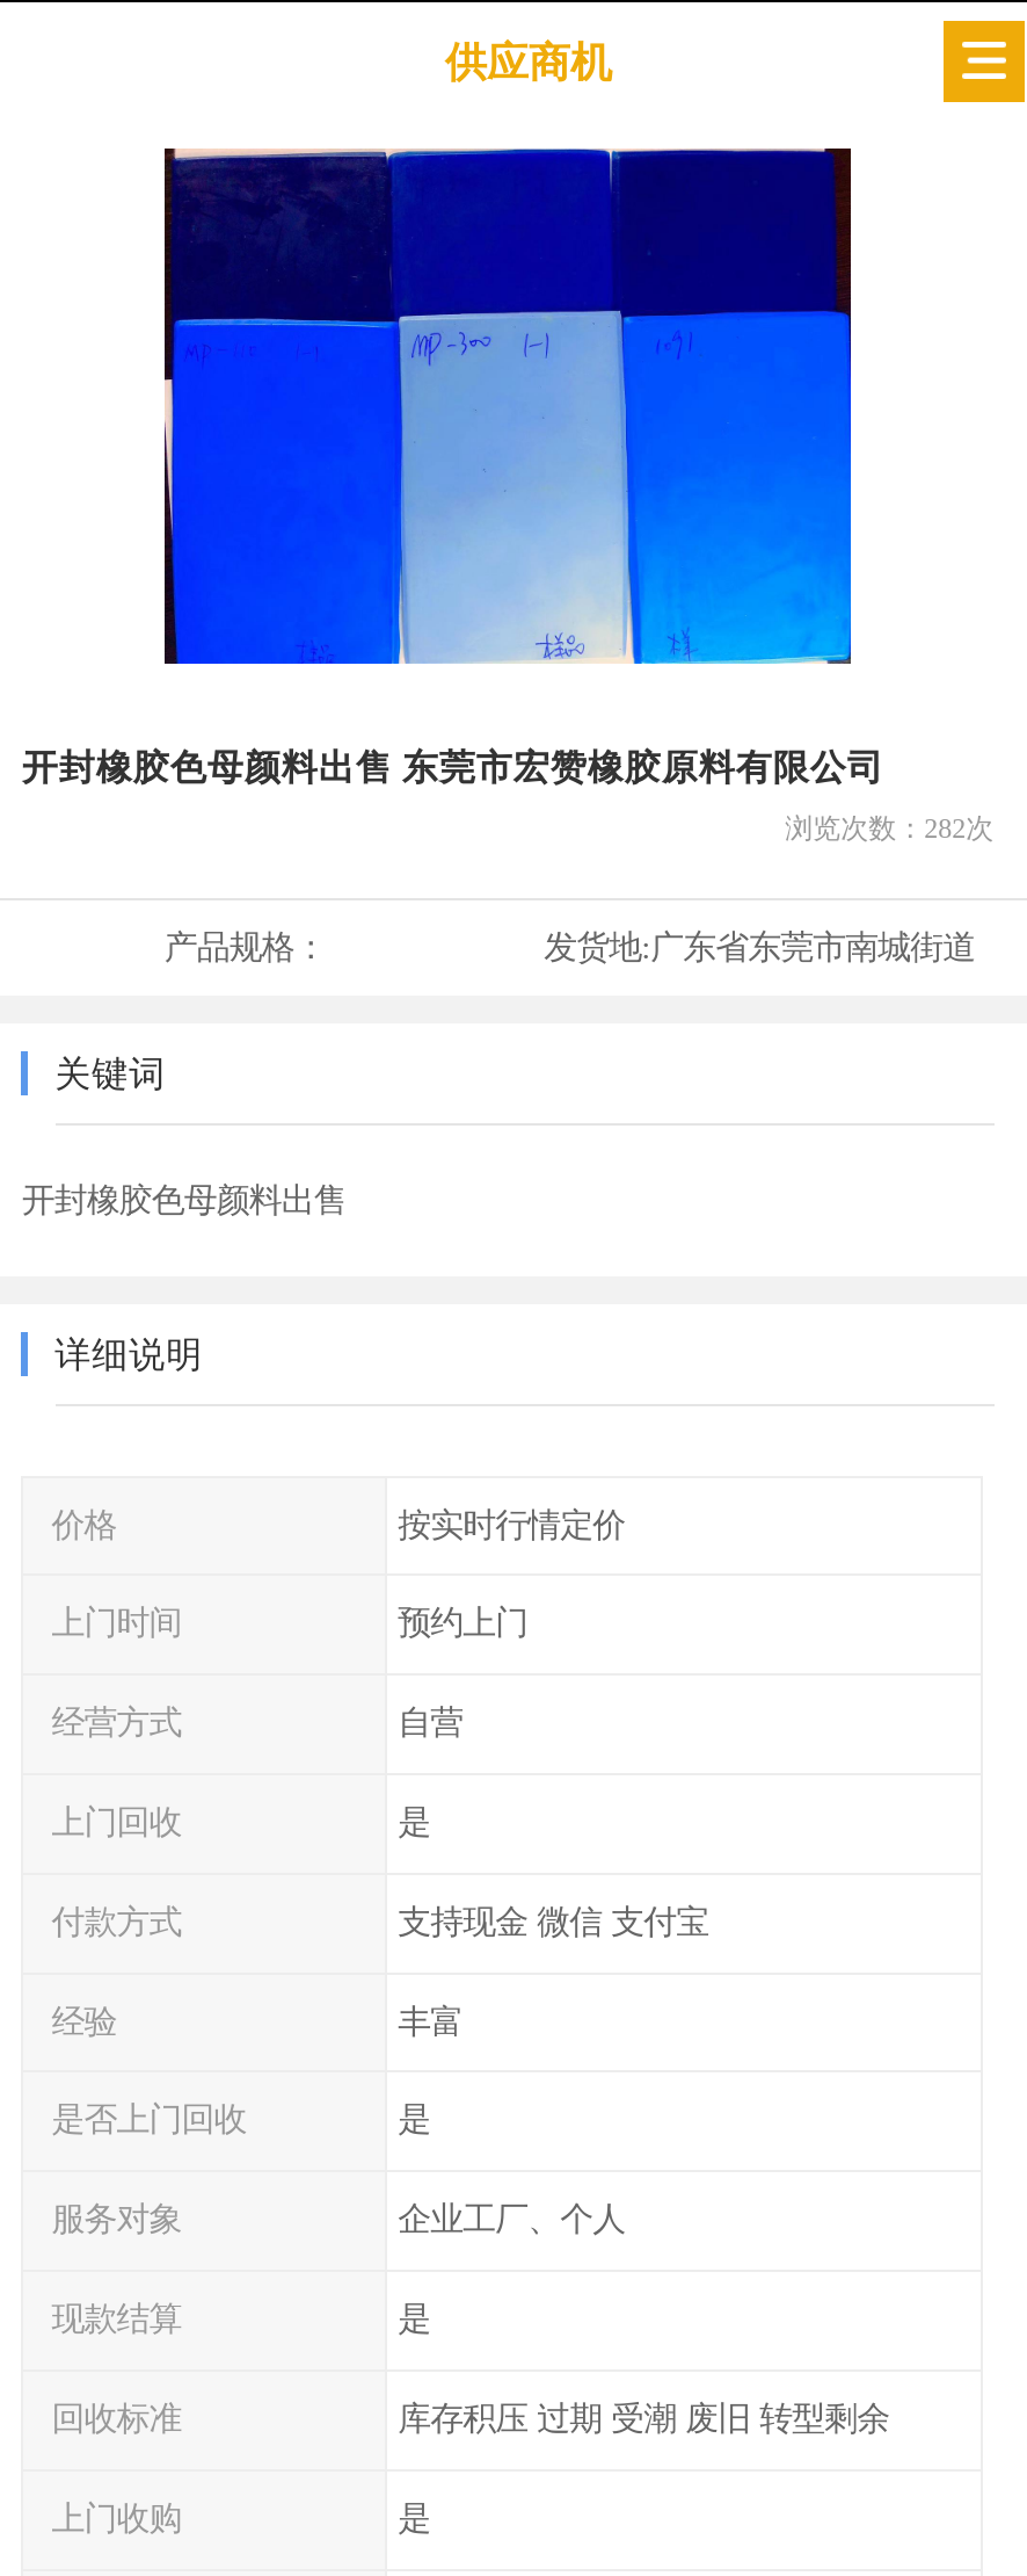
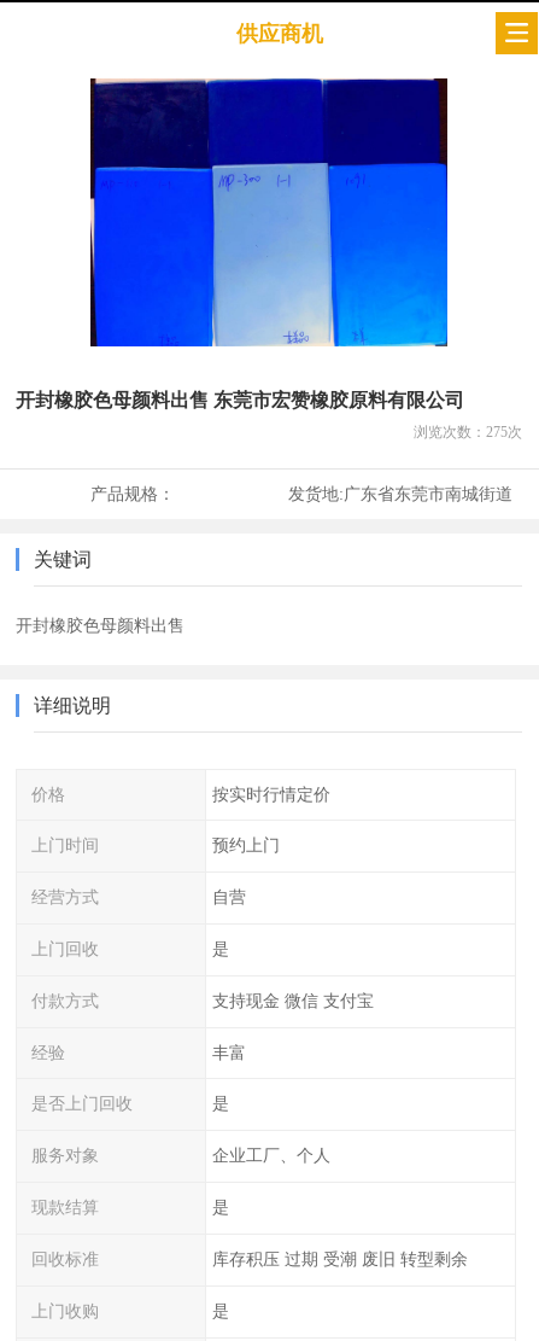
[785,811,994,844] 浏览次数：282次 -> [413,423,522,440] 浏览次数：275次

